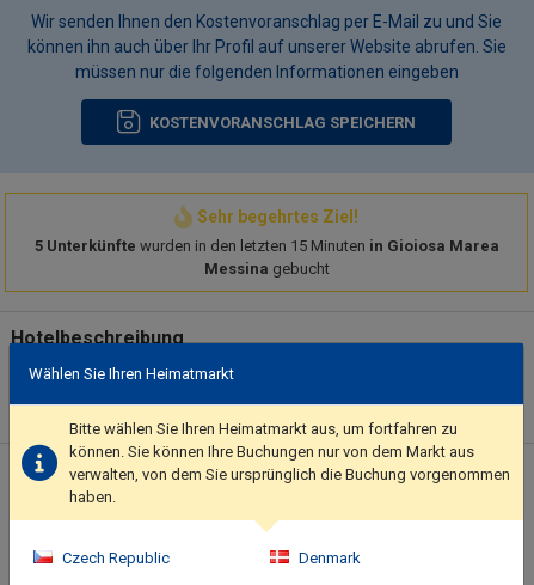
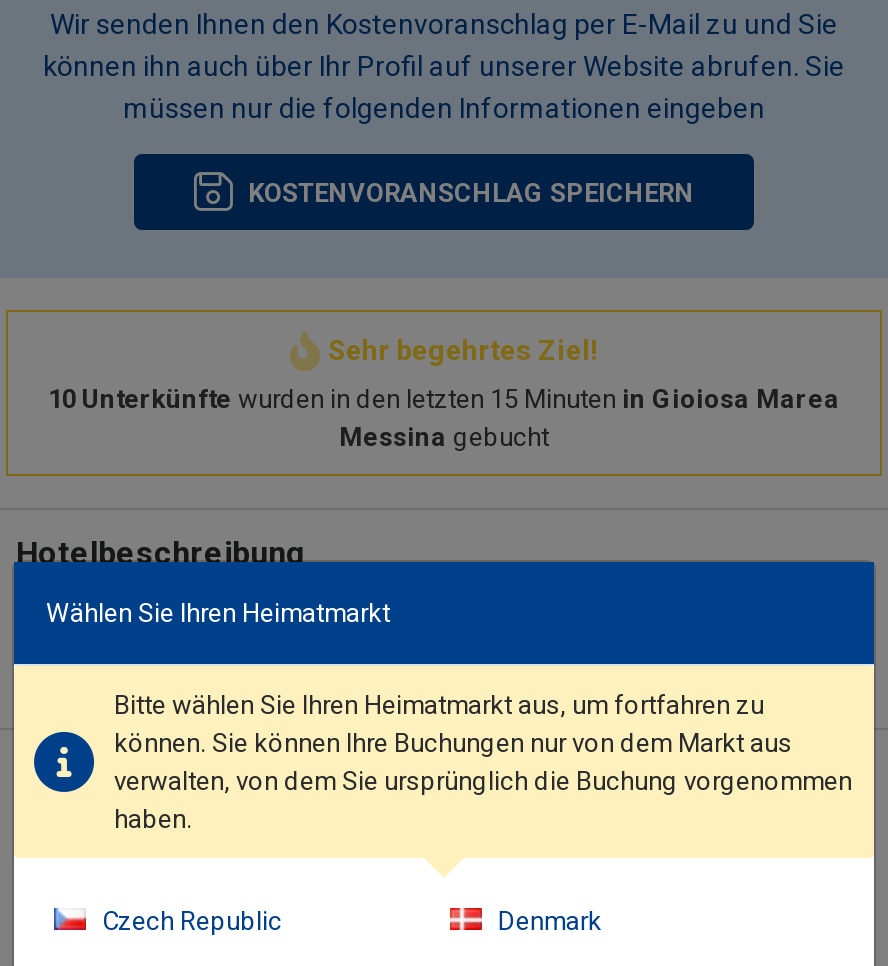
[34,237,499,255] 5 Unterkünfte wurden in den letzten 15 Minuten in Gioiosa Marea -> [48,384,840,414] 10 Unterkünfte wurden in den letzten 15 Minuten in Gioiosa Marea

